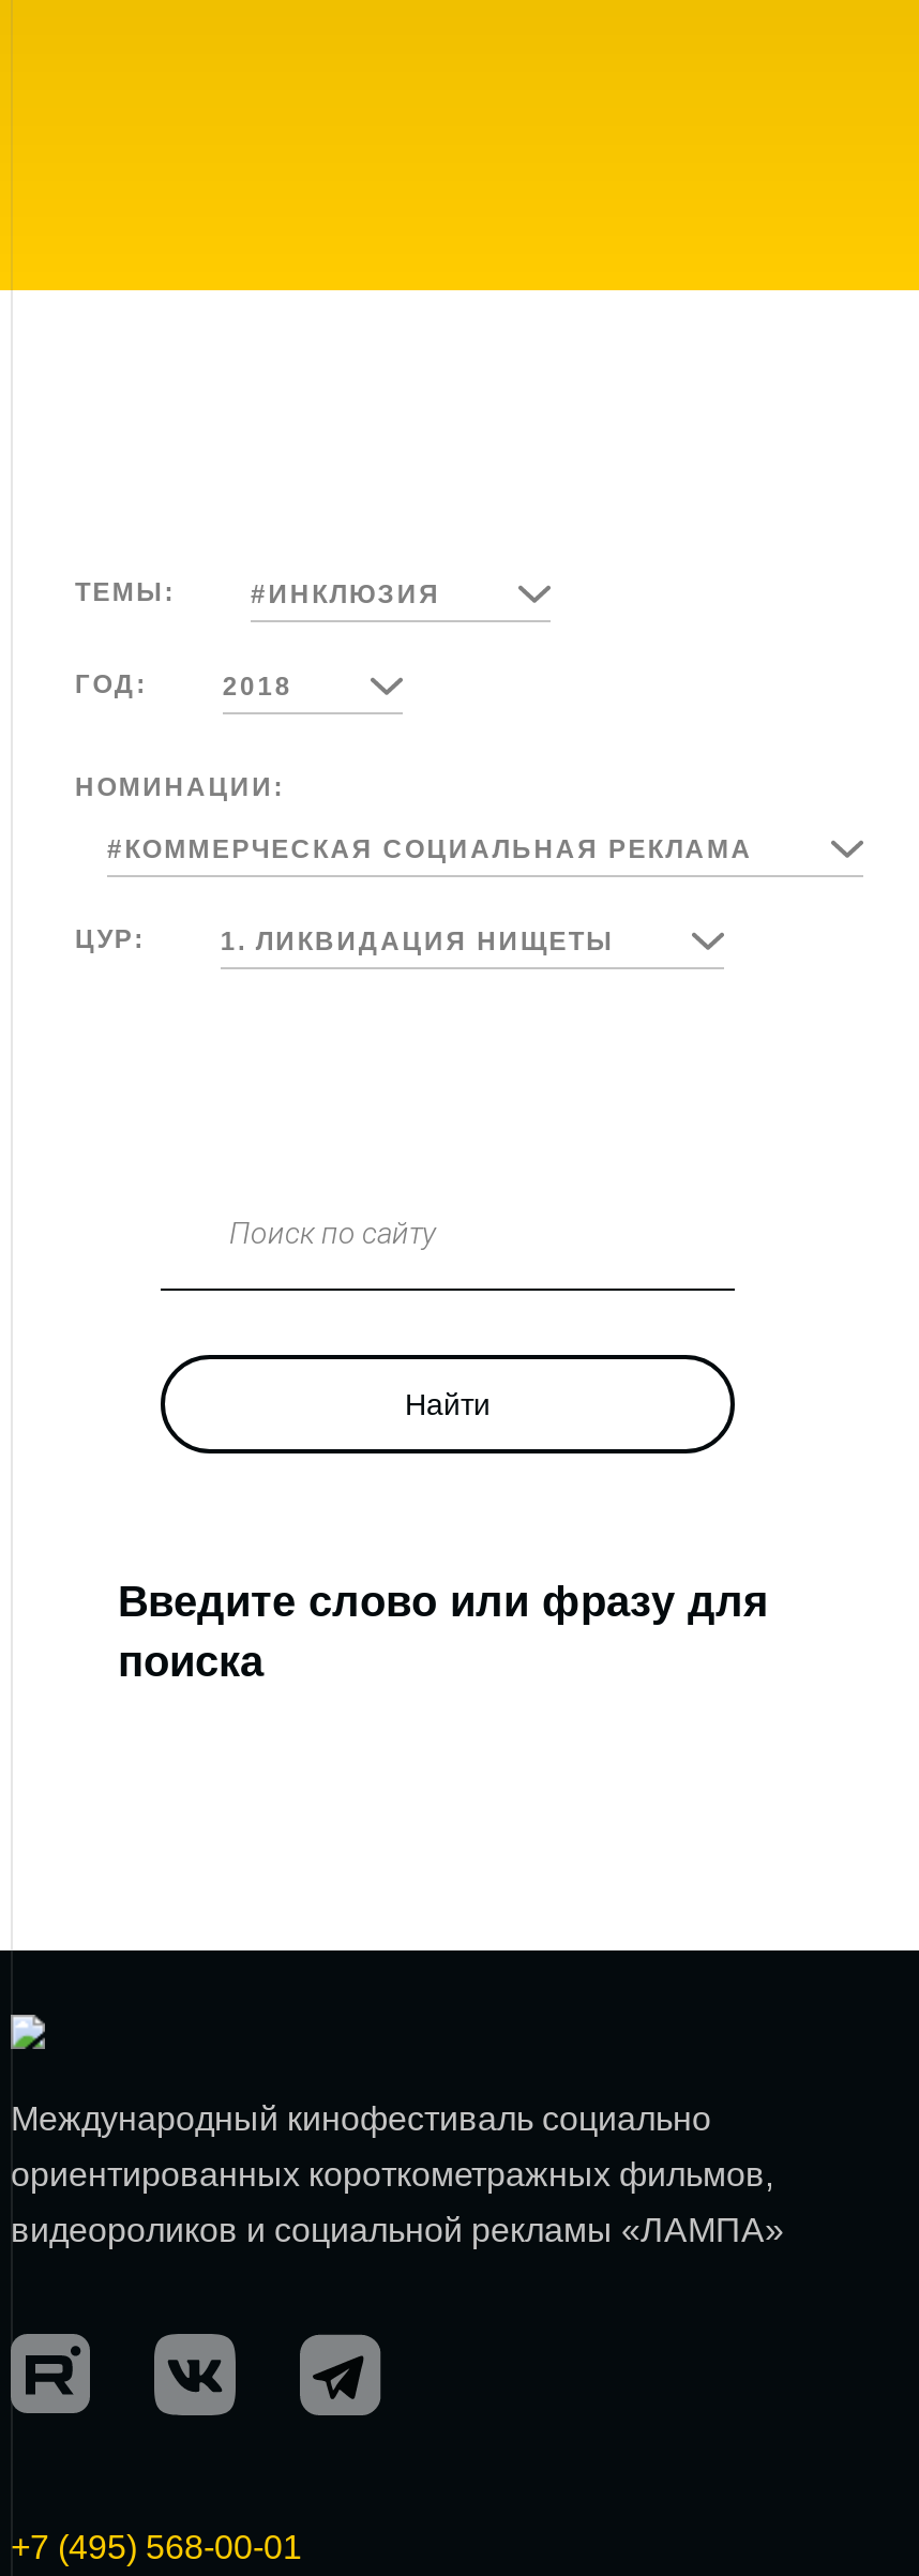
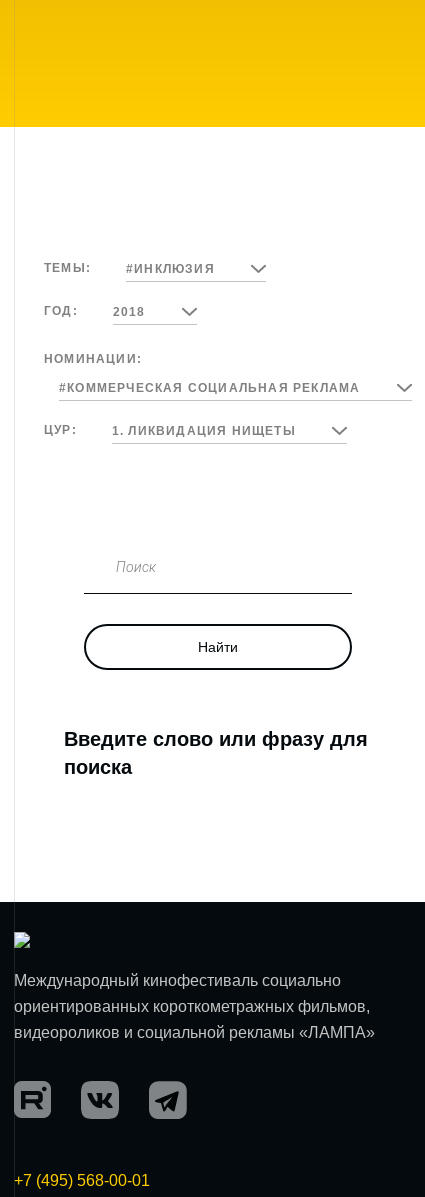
[229,1216,435,1250] Поиск по сайту -> [116,559,156,575] Поиск

